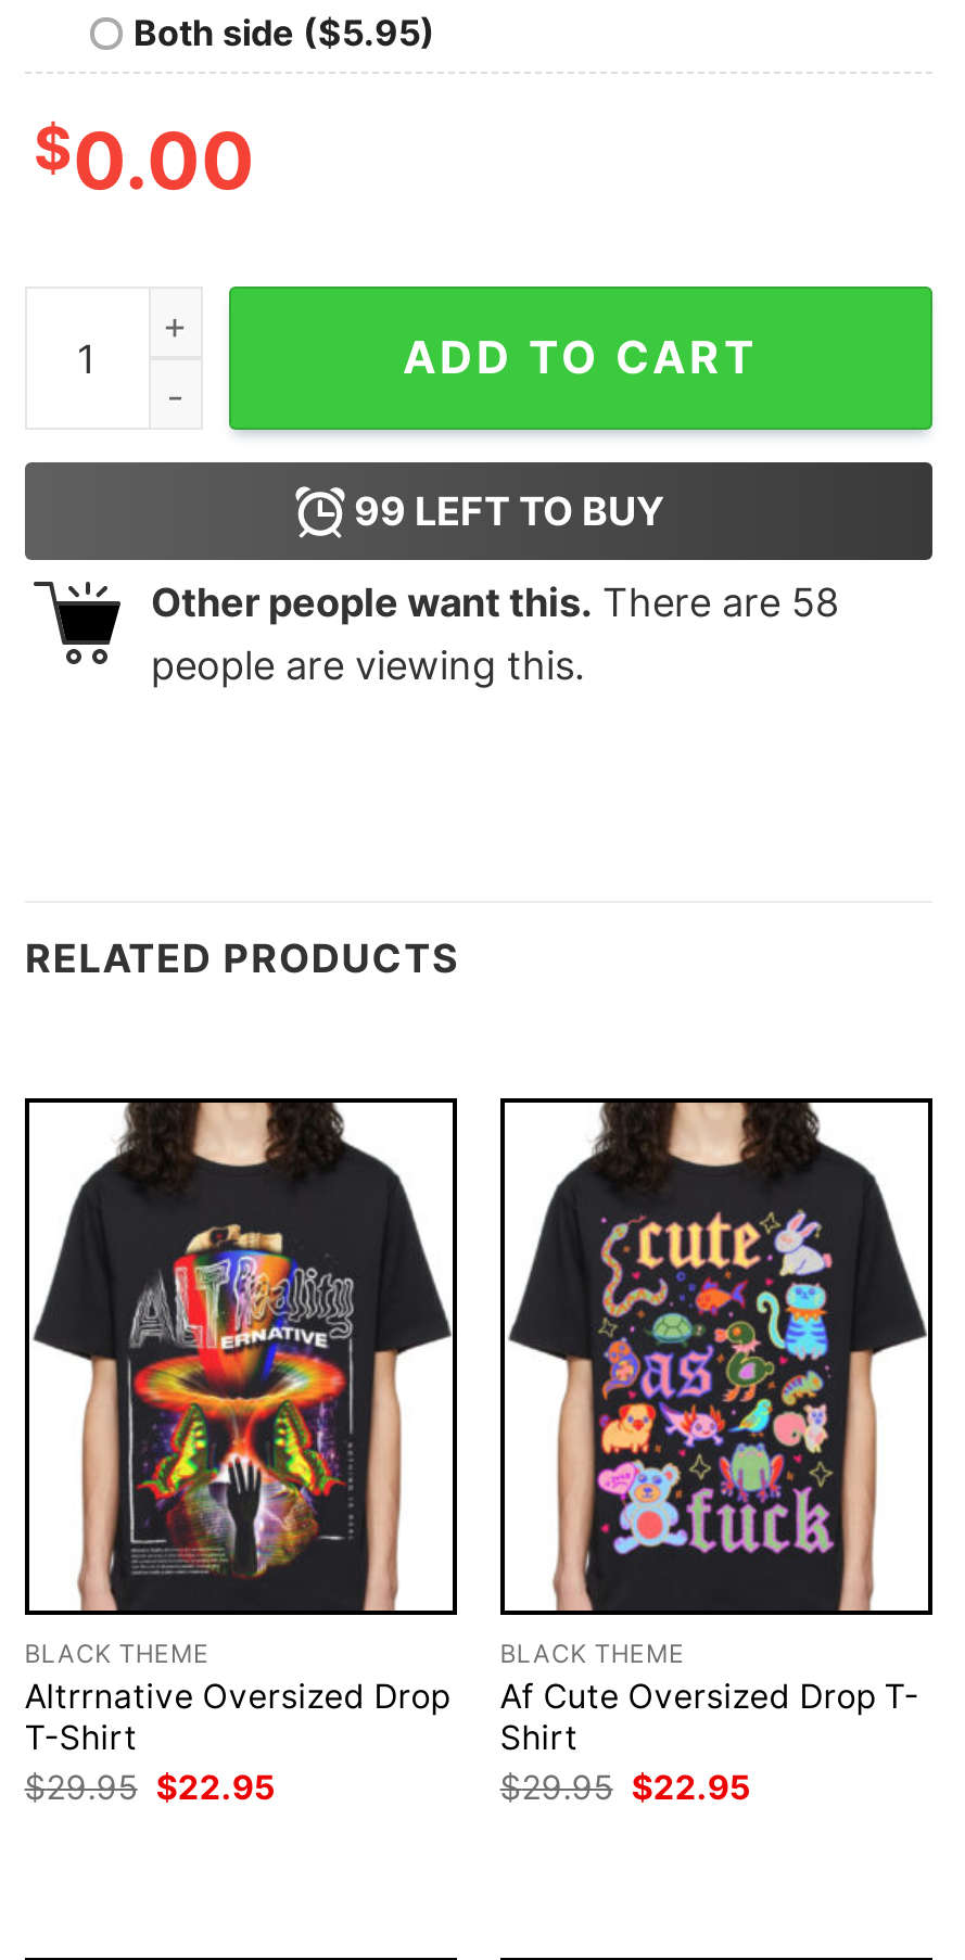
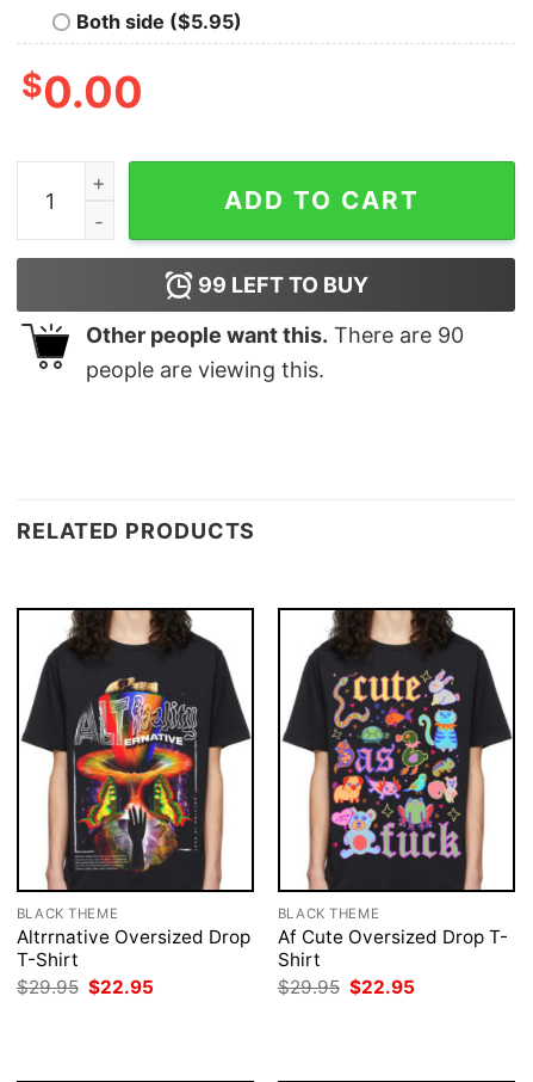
[151,580,839,625] Other people want this. There are 58 -> [86,323,464,348] Other people want this. There are 90

